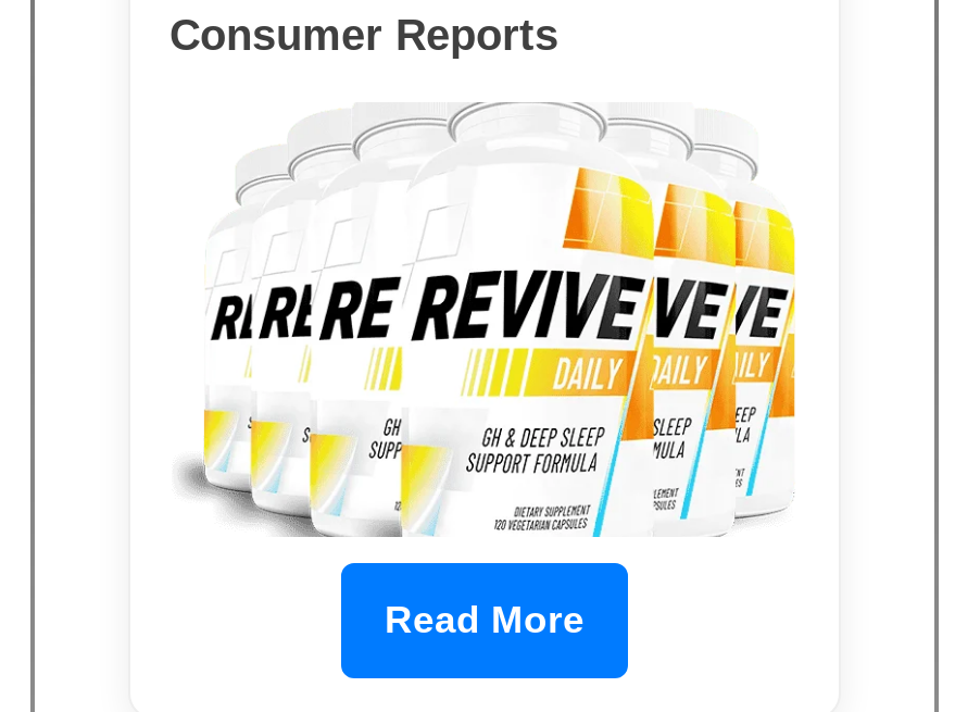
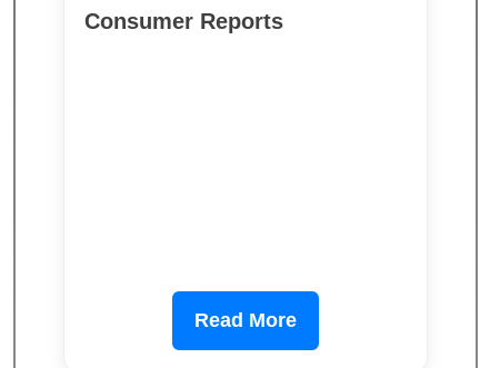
[180,101,797,540] [image] -> none

